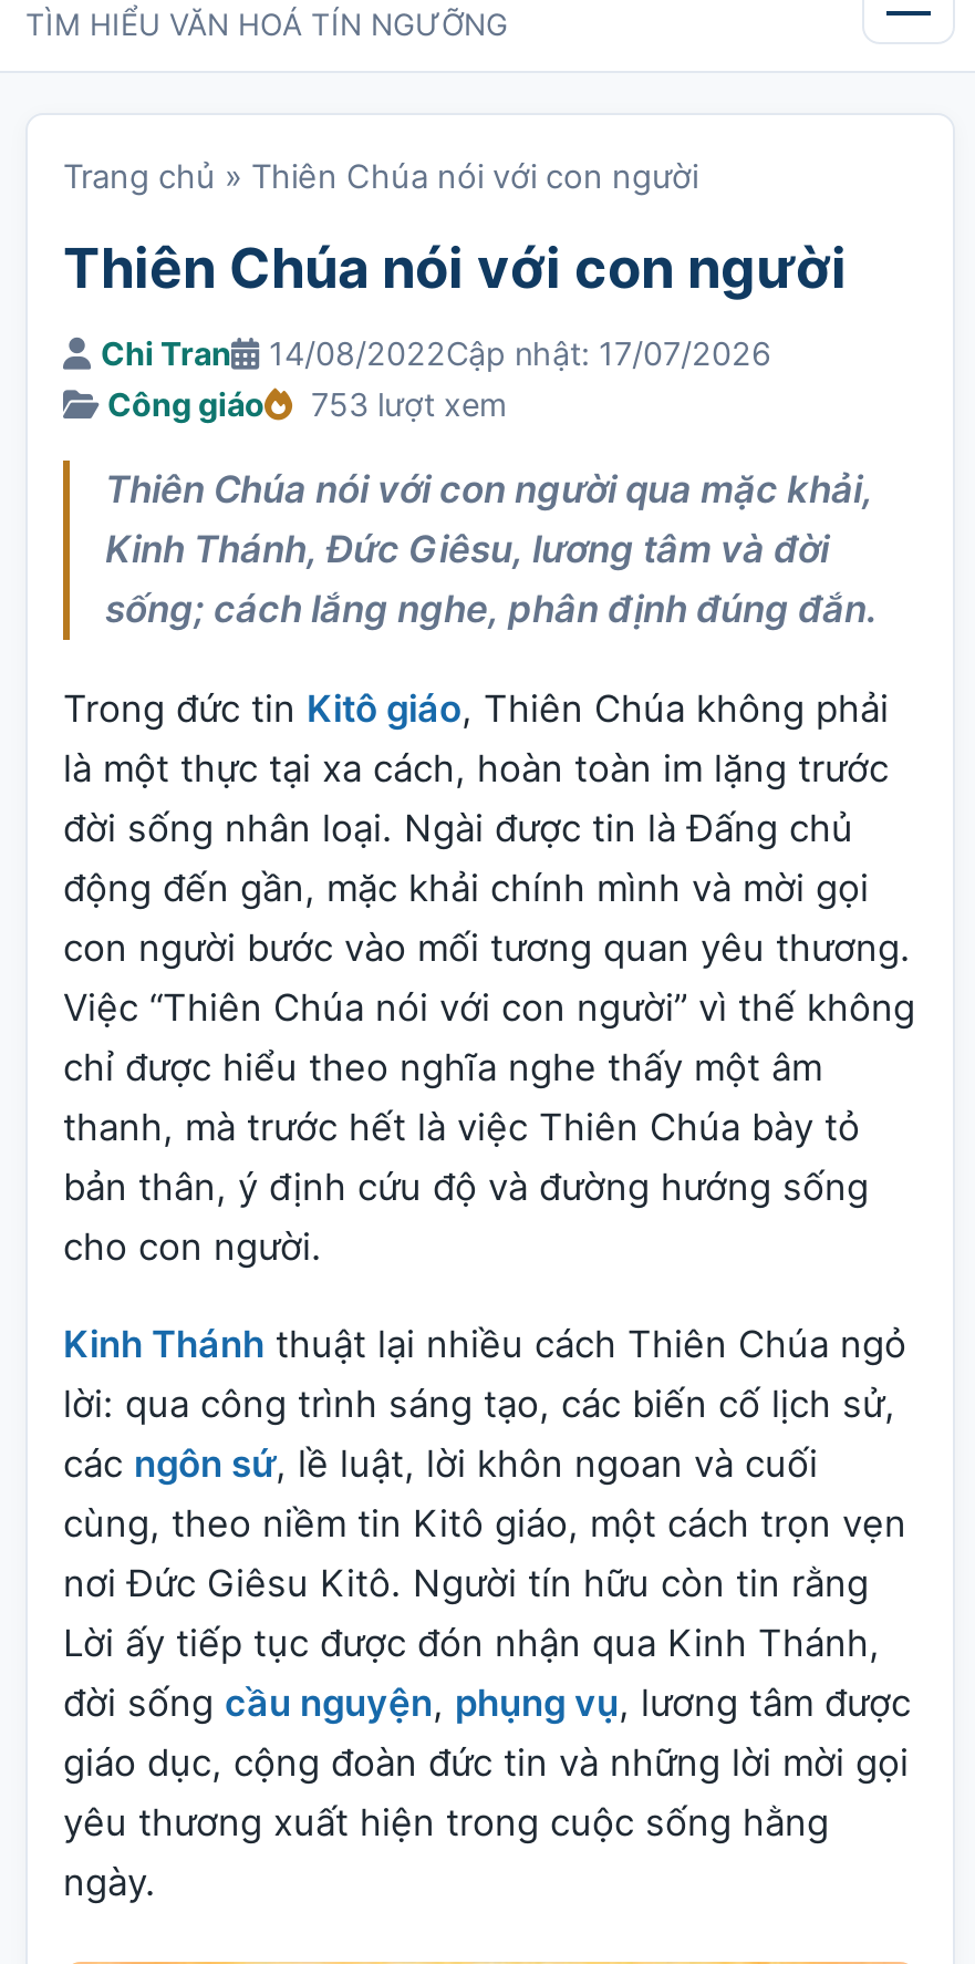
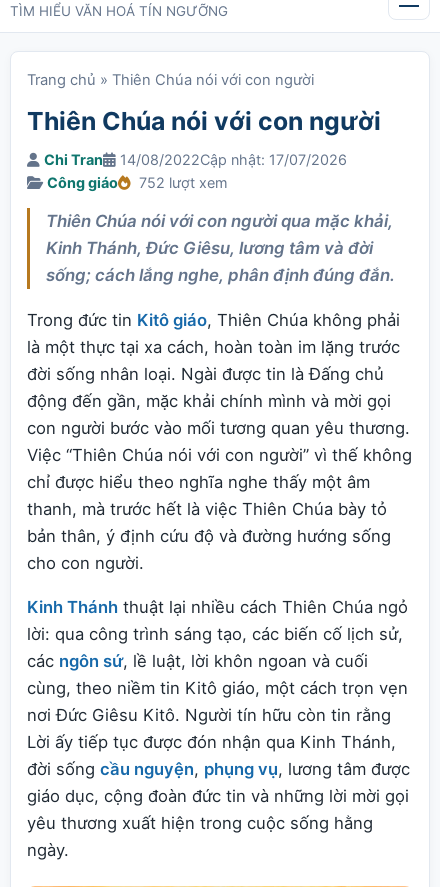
[107,385,508,423] Công giáo 753 lượt xem -> [47,174,228,191] Công giáo 752 lượt xem

